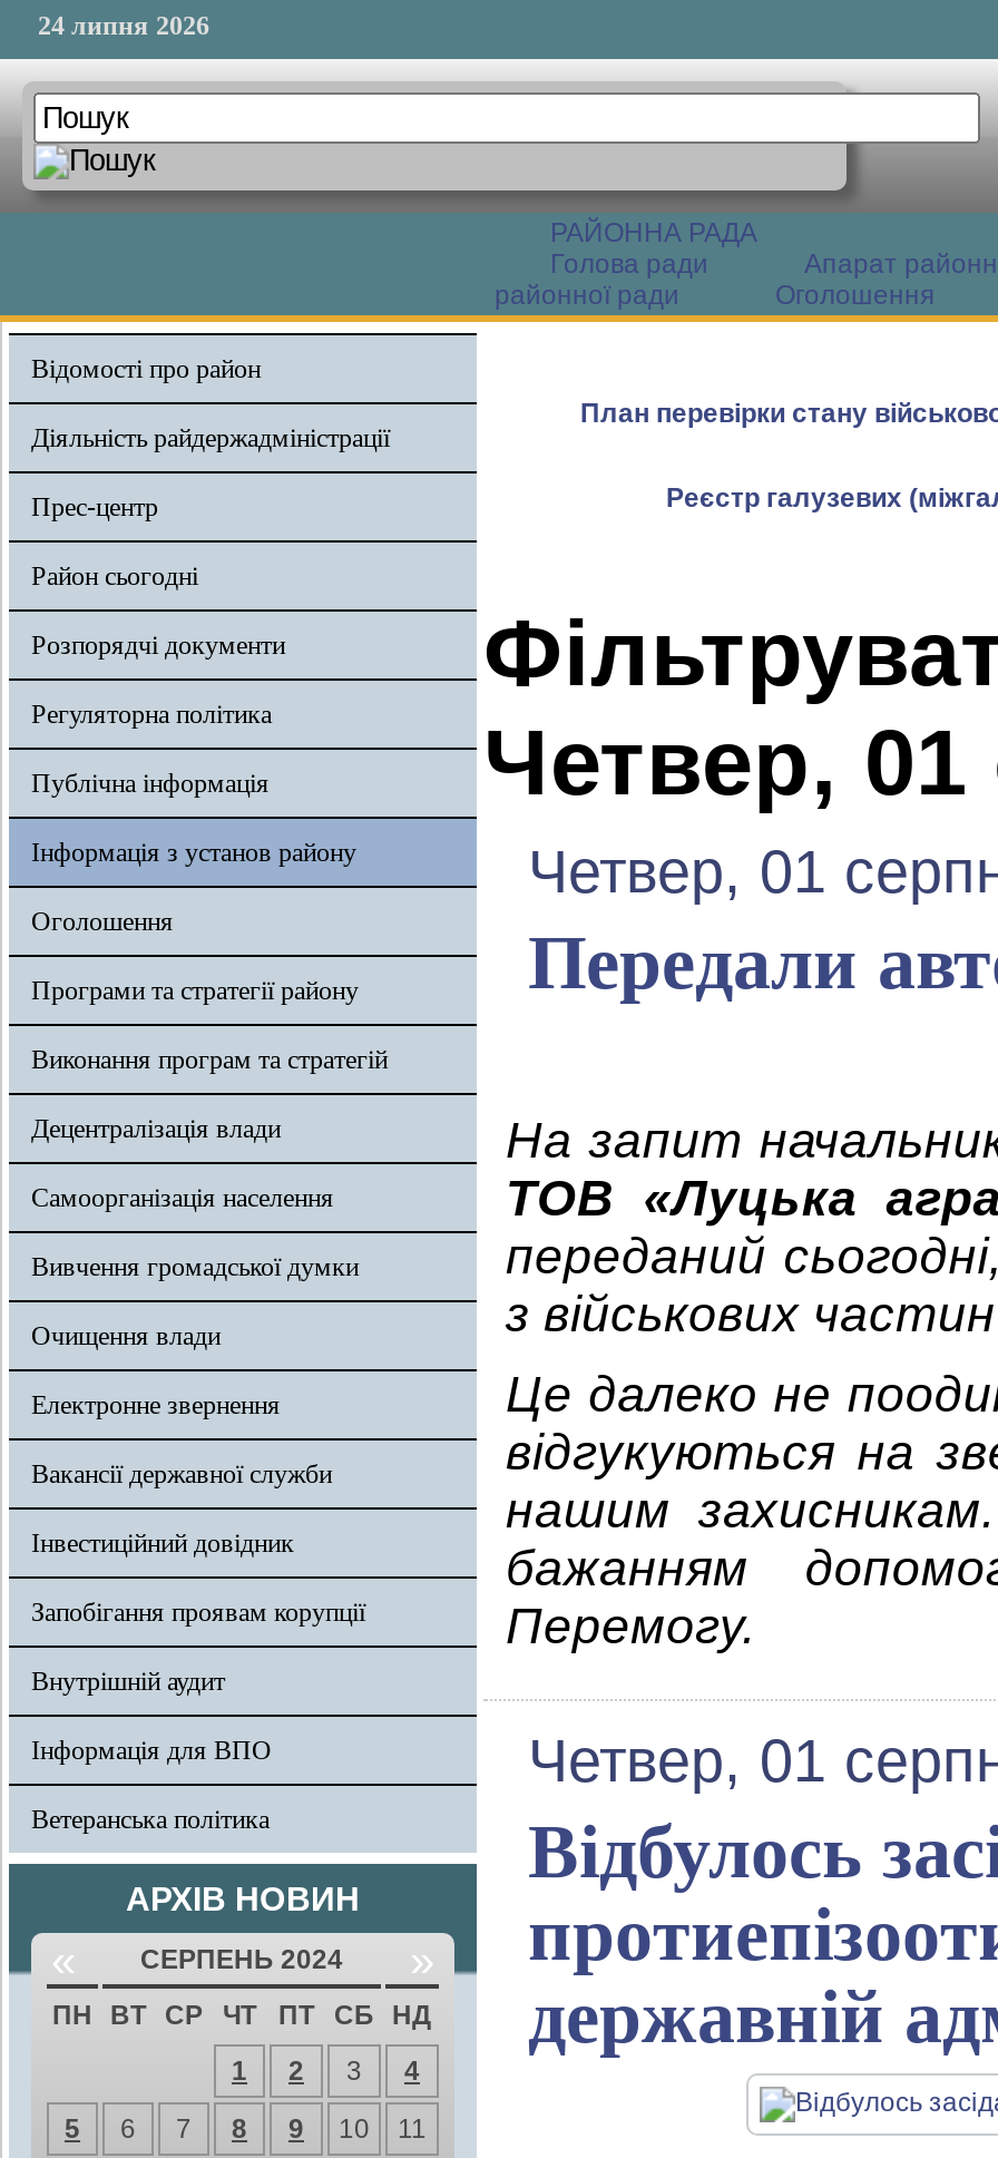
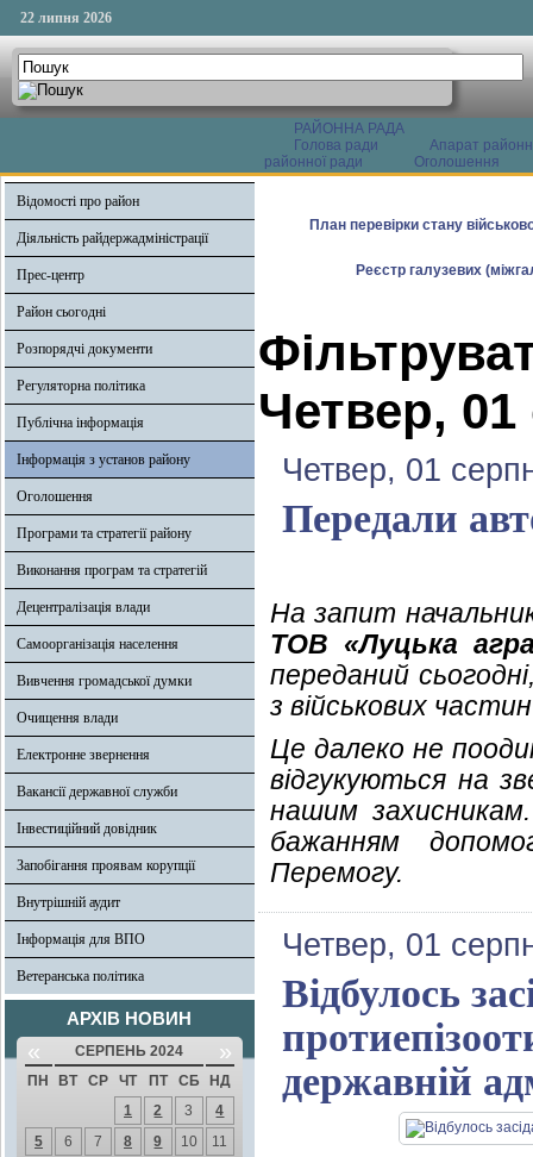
[38,10,209,41] 24 липня 2026 -> [20,10,112,26] 22 липня 2026

